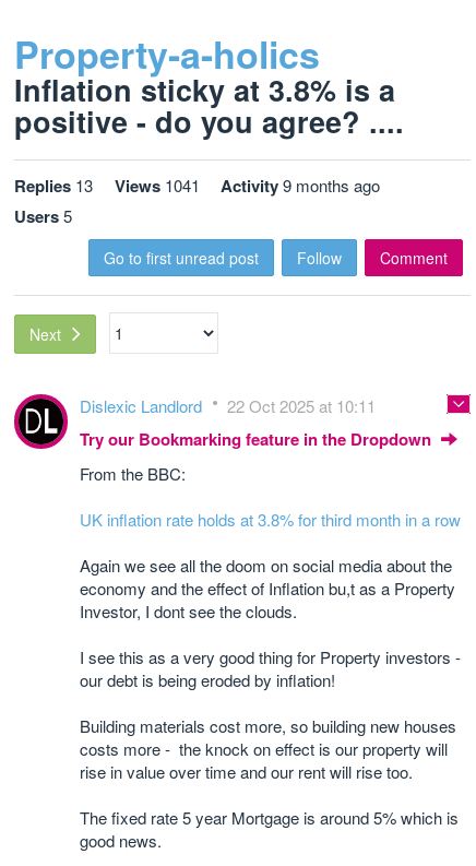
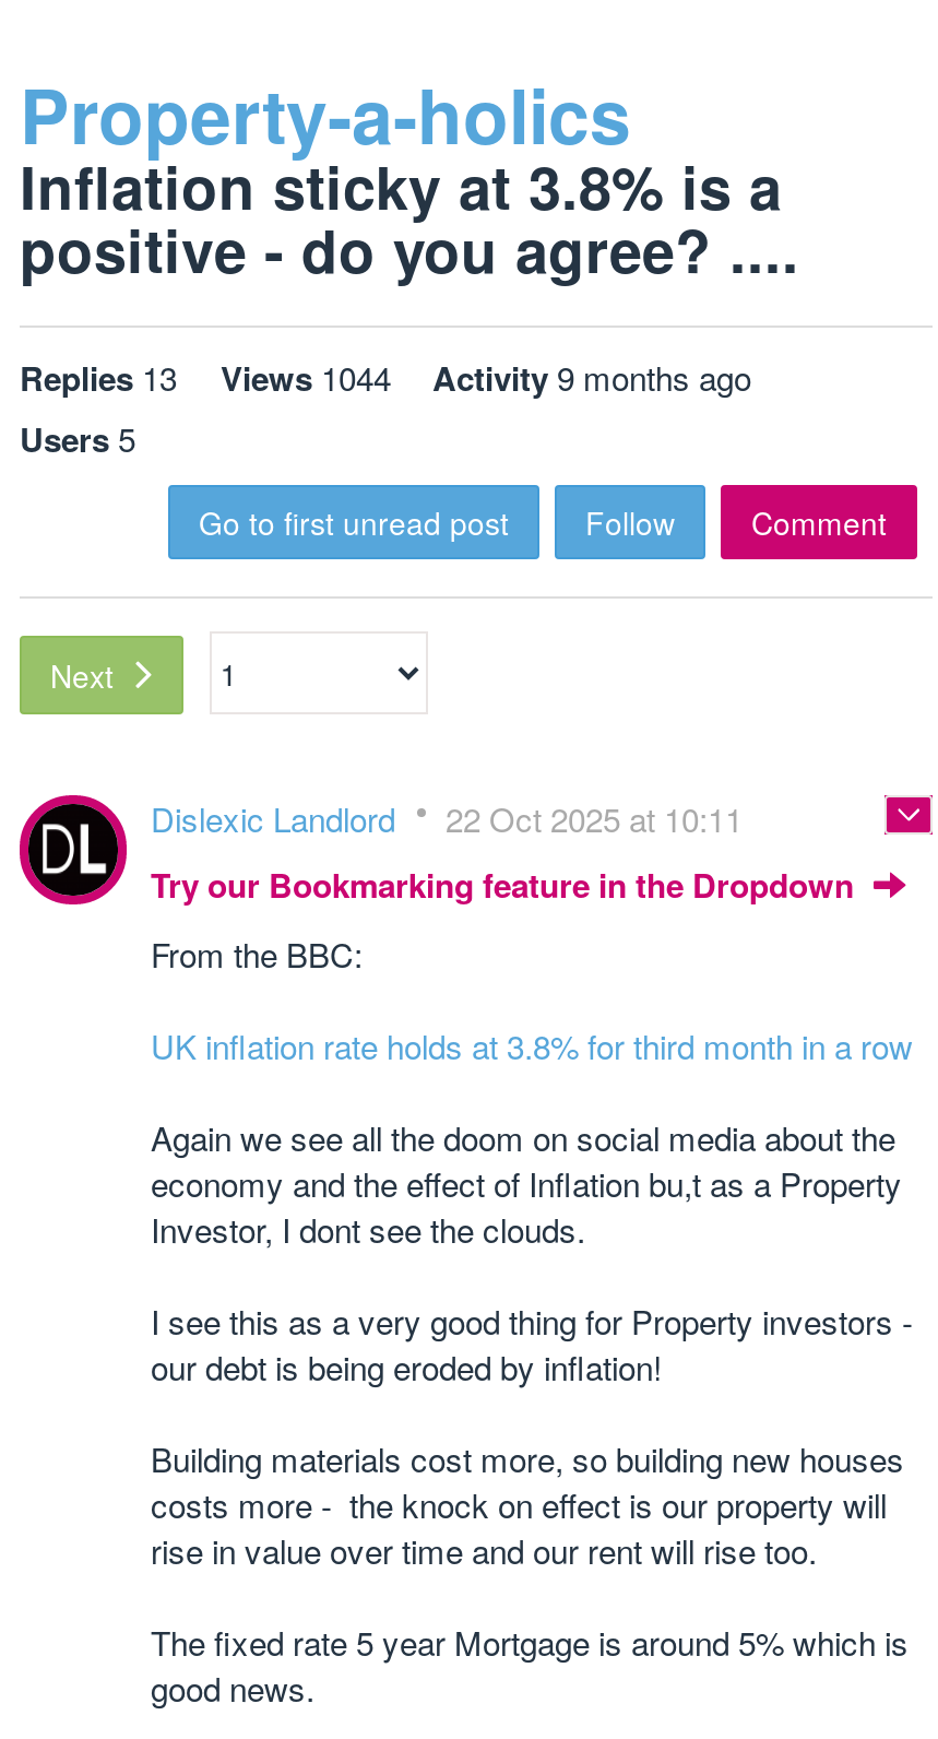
[14,174,380,198] Replies 13 Views 1041 Activity 9 months ago -> [20,354,751,402] Replies 13 Views 1044 Activity 9 months ago

